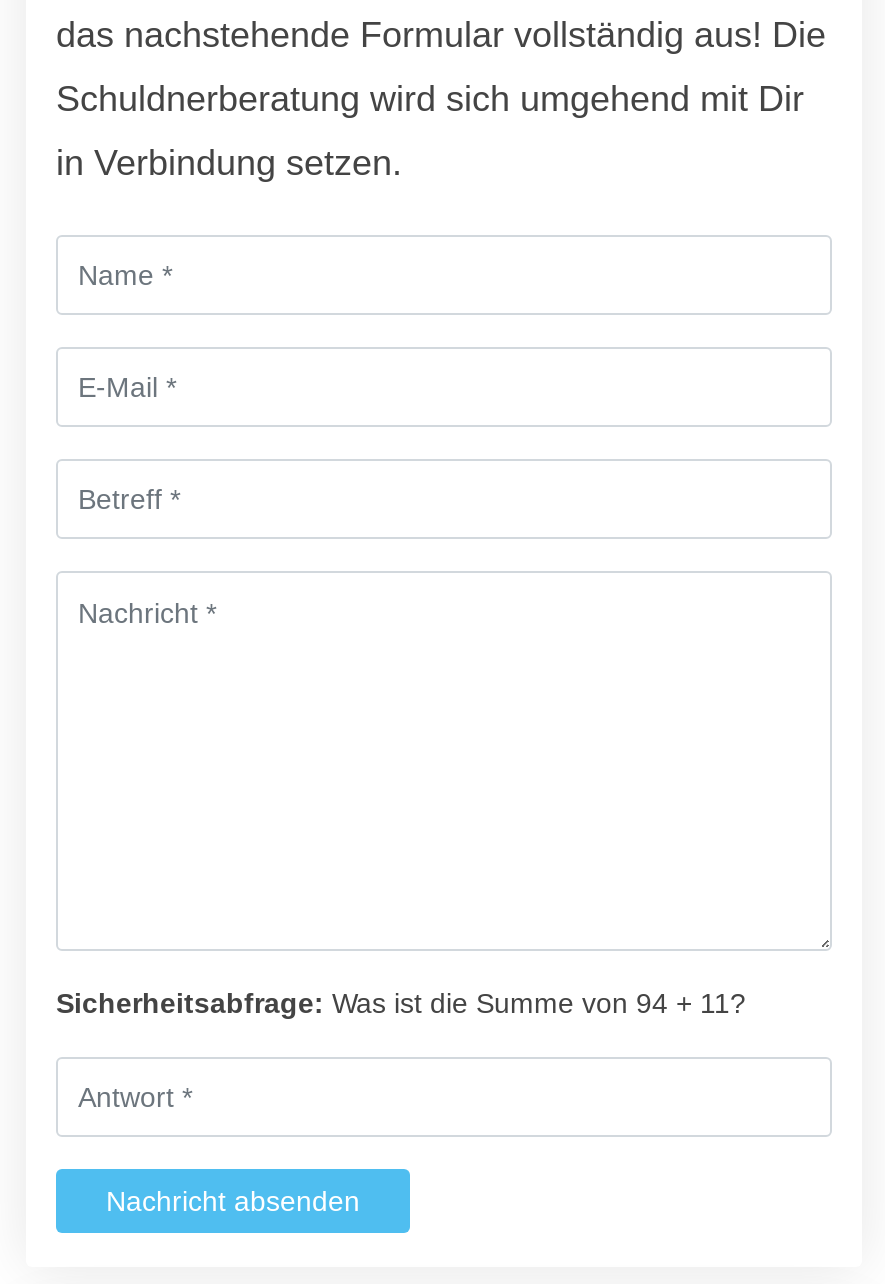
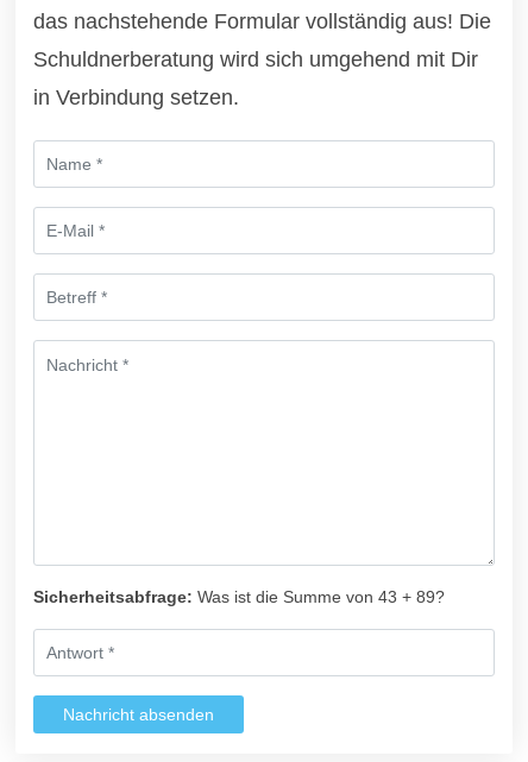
[56,987,746,1019] Sicherheitsabfrage: Was ist die Summe von 94 + 11? -> [33,587,445,606] Sicherheitsabfrage: Was ist die Summe von 43 + 89?

